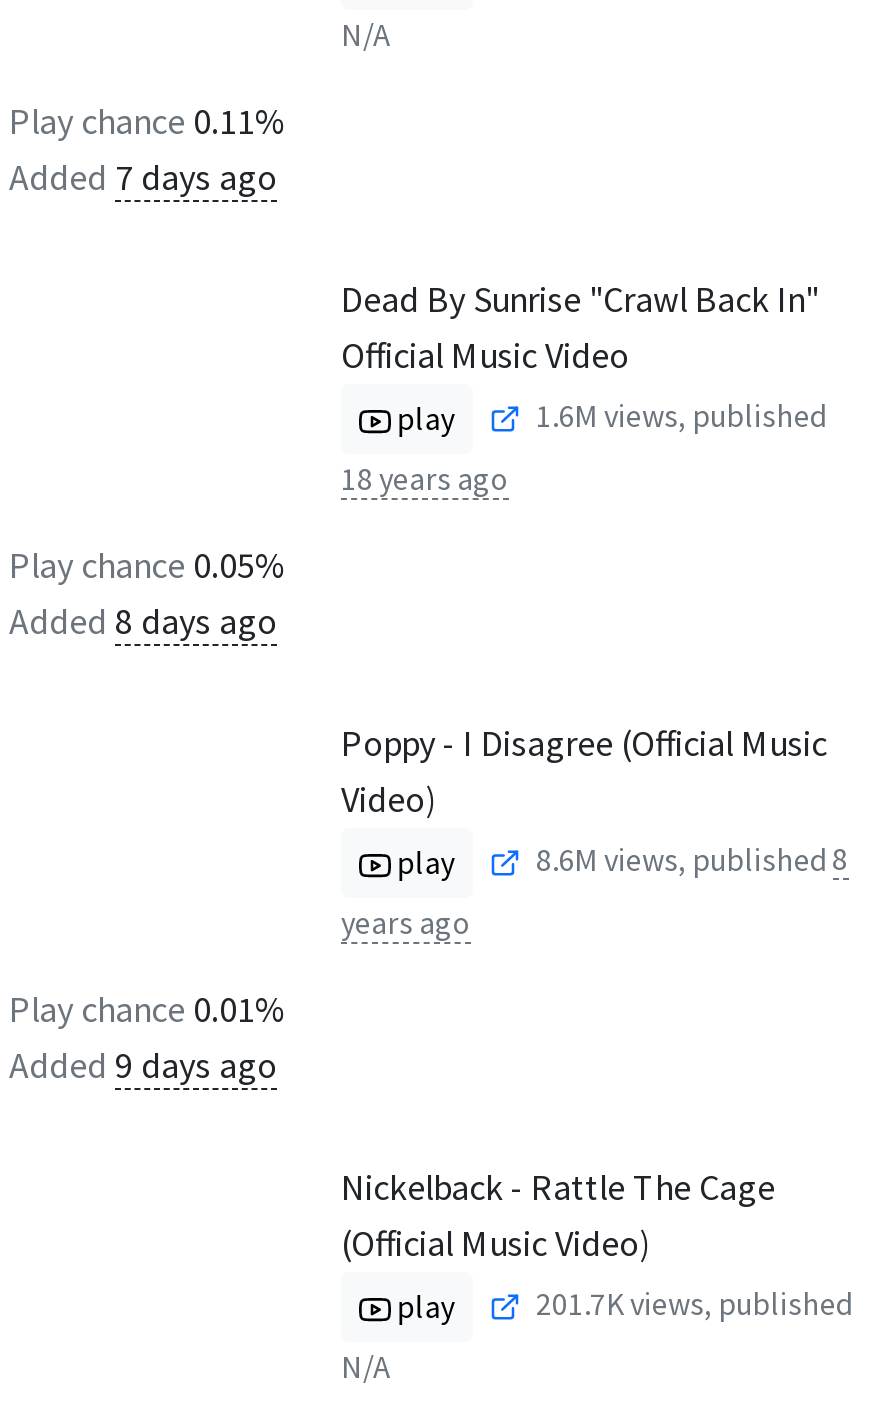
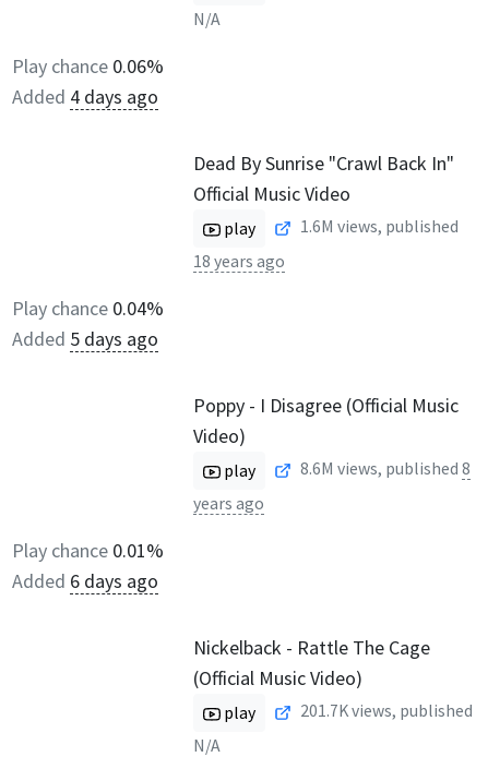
[9,98,287,144] Play chance 0.11% -> [12,53,164,79] Play chance 0.06%
[9,154,277,200] Added 7 days ago -> [12,84,158,109] Added 4 days ago
[9,542,287,588] Play chance 0.05% -> [12,296,164,321] Play chance 0.04%
[9,598,277,644] Added 8 days ago -> [12,326,158,351] Added 5 days ago
[9,1042,277,1088] Added 9 days ago -> [12,568,158,593] Added 6 days ago

